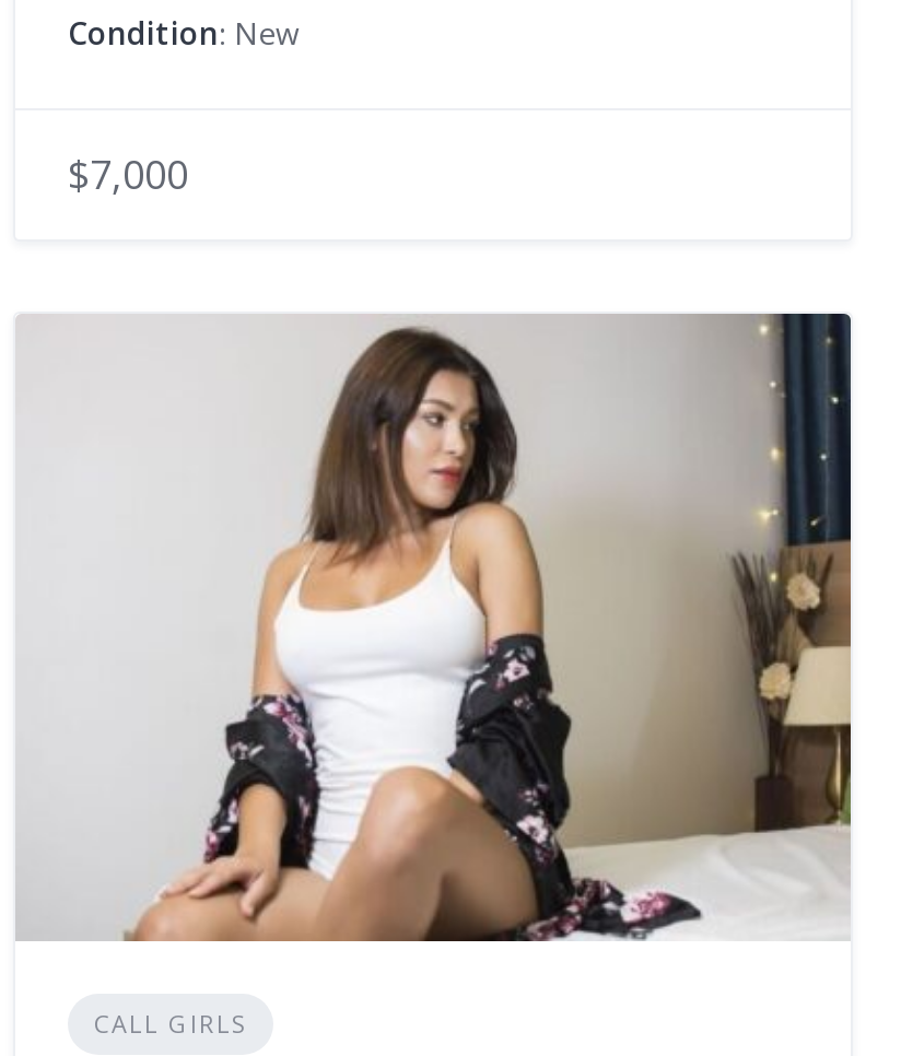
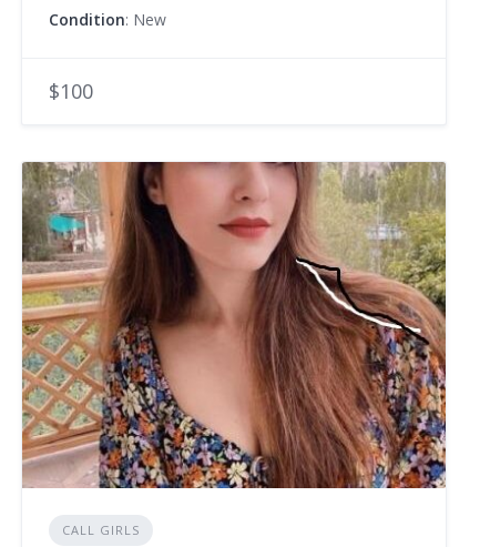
[68,148,188,200] $7,000 -> [49,78,93,104] $100
[15,312,853,943] [image] -> [21,161,447,489] [image]

